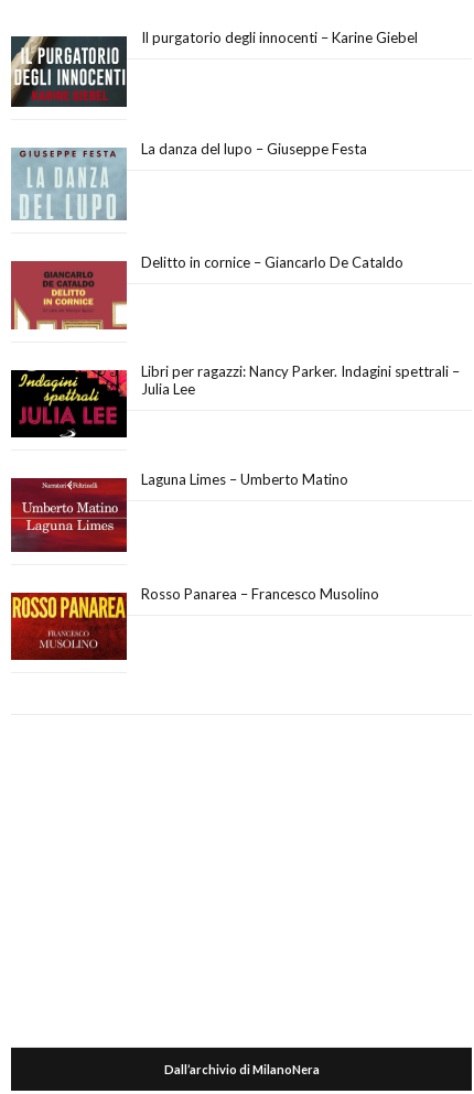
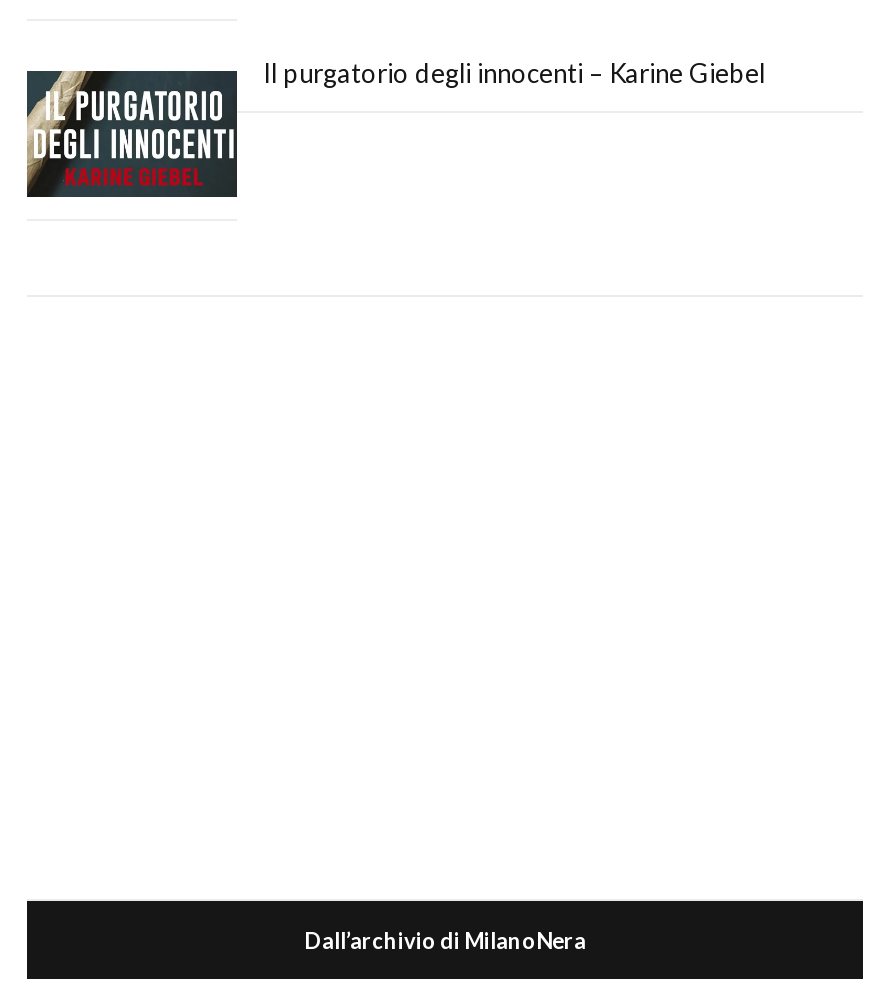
[10,140,367,221] [image] | La danza del lupo – Giuseppe Festa -> none
[10,253,403,331] [image] | Delitto in cornice – Giancarlo De Cataldo -> none
[10,362,460,438] [image] | Libri per ragazzi: Nancy Parker. Indagini spettrali – | Julia Lee -> none
[10,471,348,553] [image] | Laguna Limes – Umberto Matino -> none
[10,585,379,661] [image] | Rosso Panarea – Francesco Musolino -> none

